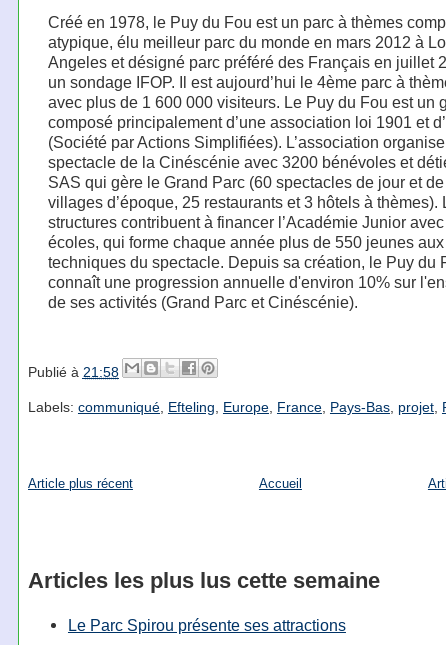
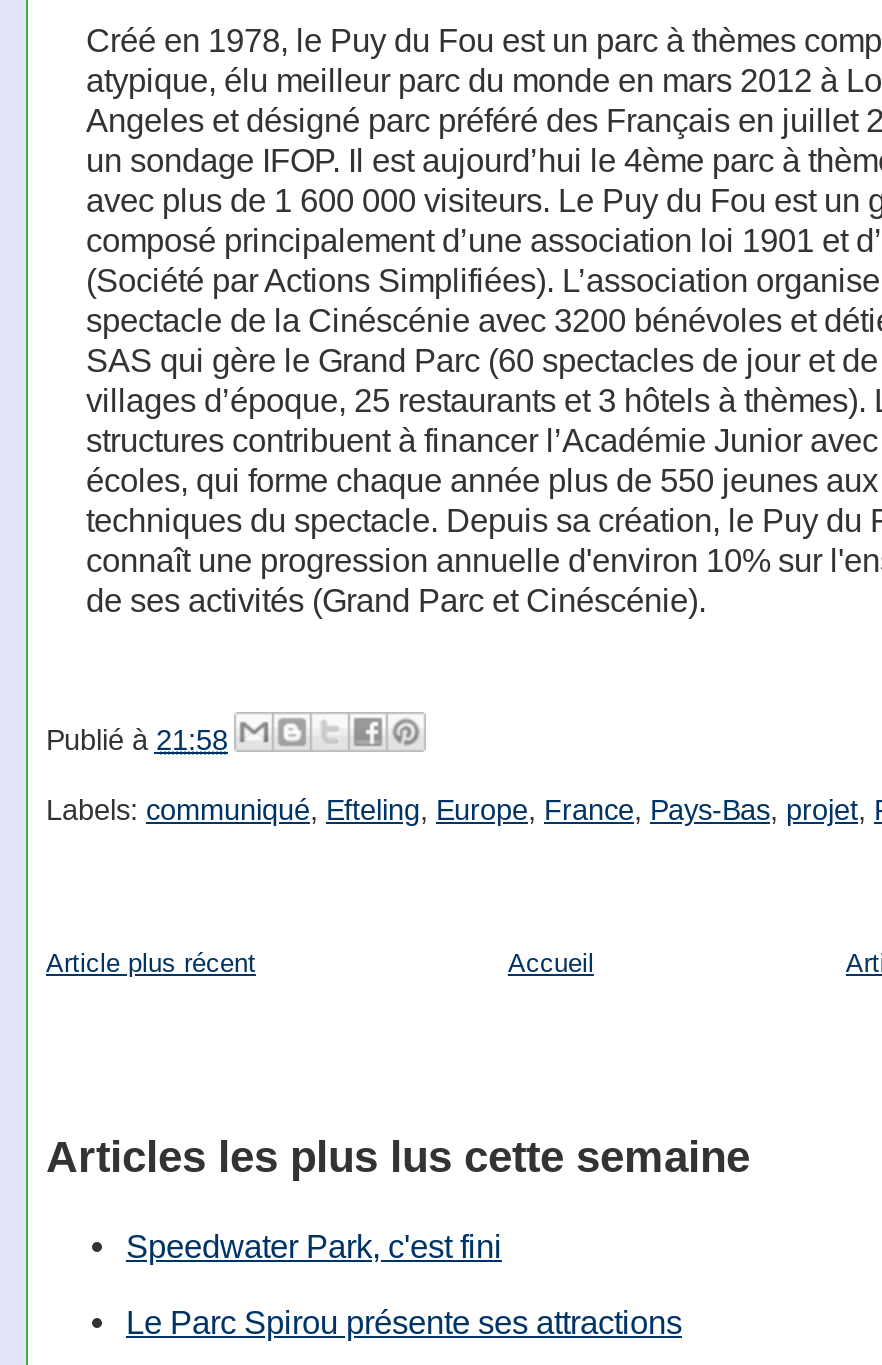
none -> [126,1229,502,1265] Speedwater Park, c'est fini

